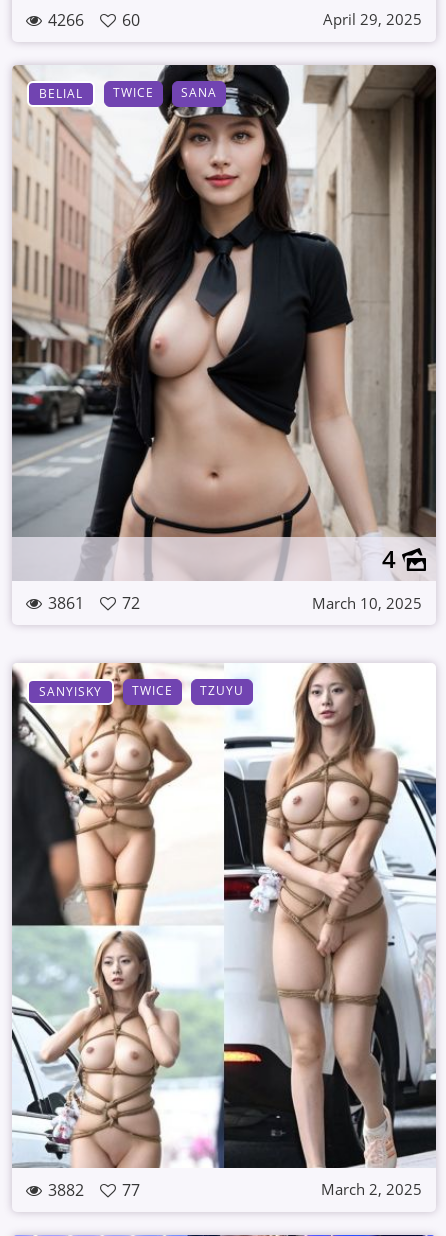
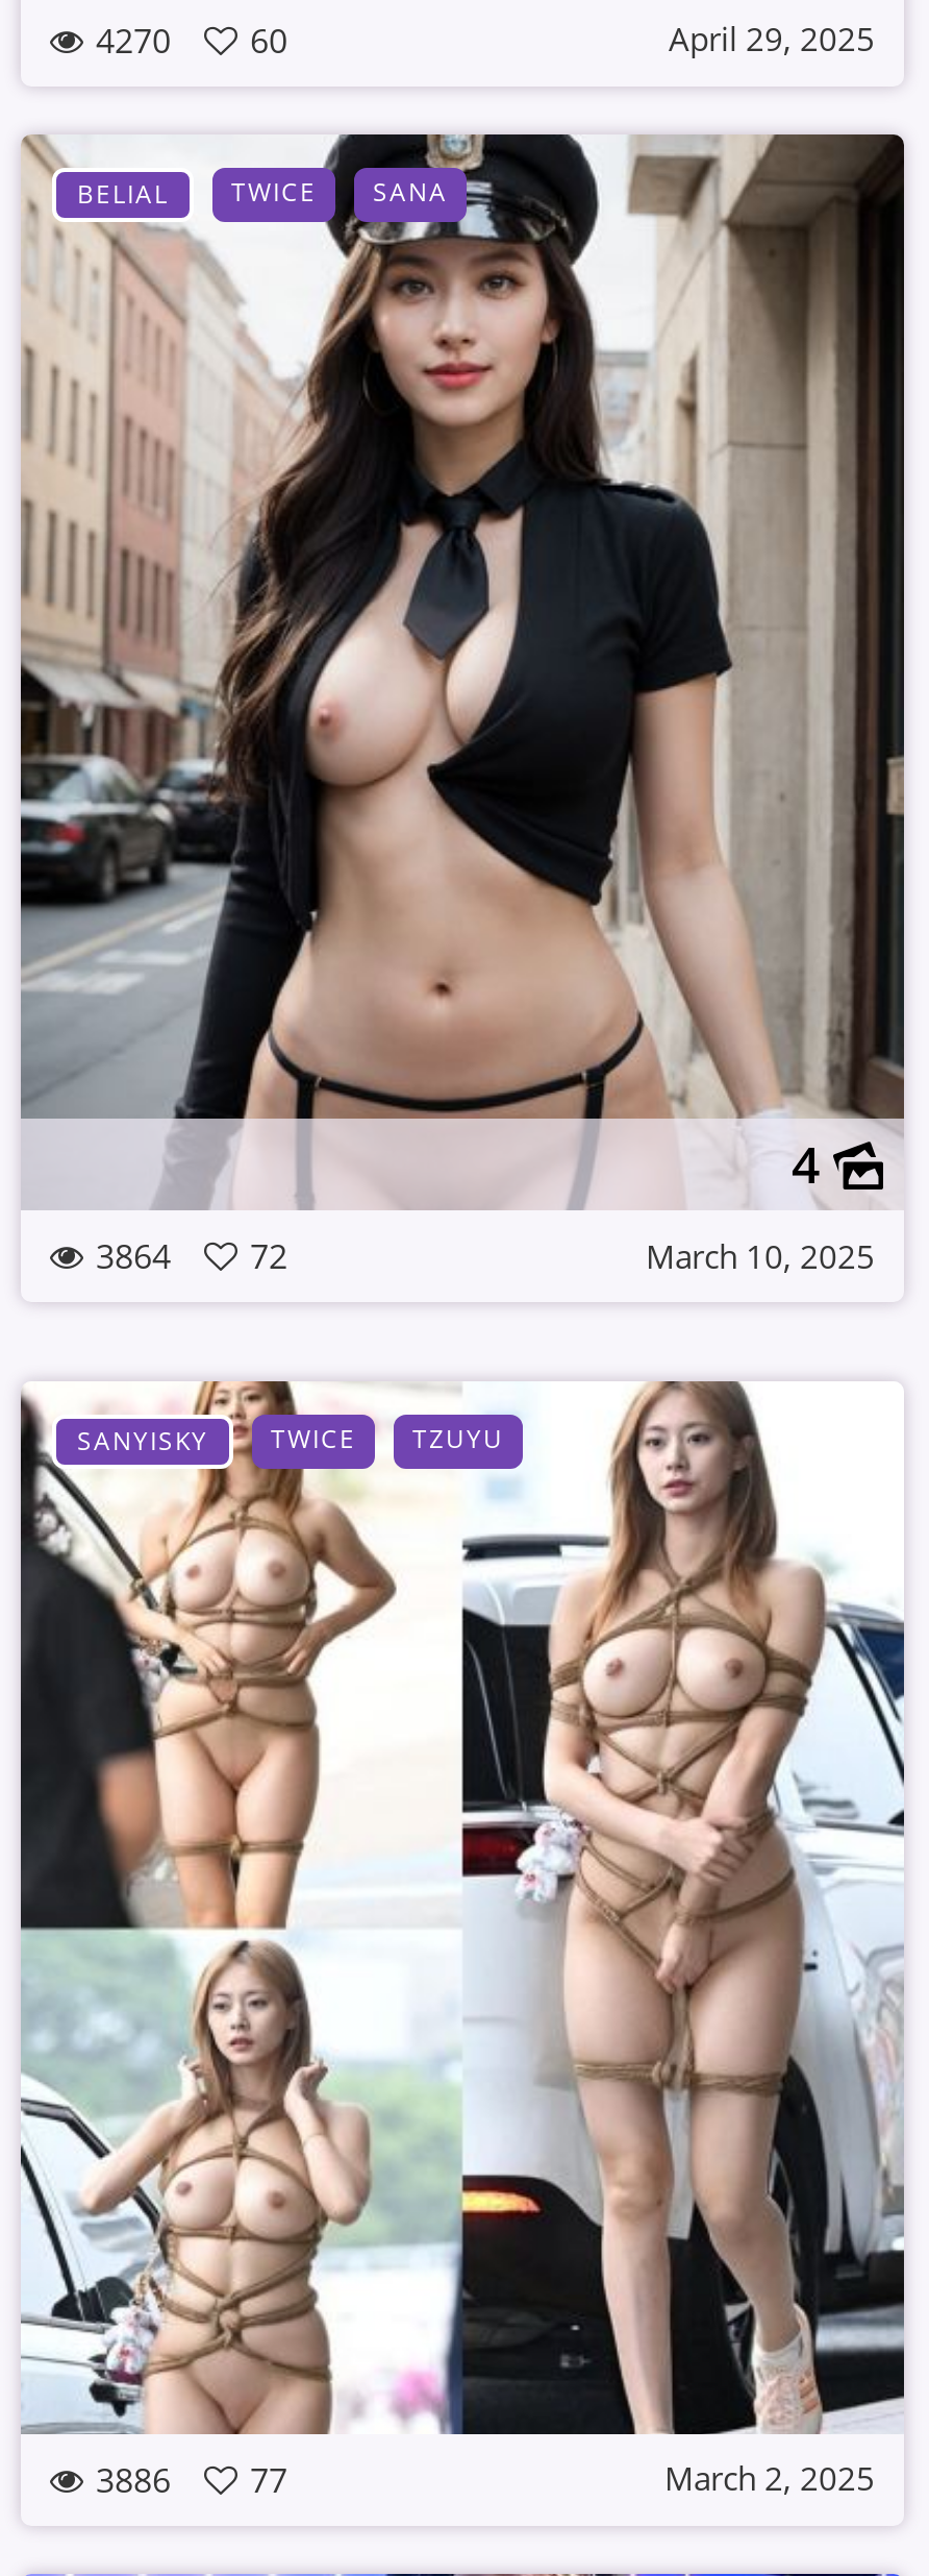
[48,9,140,31] 4266 60 -> [96,18,287,64] 4270 60
[48,592,140,614] 3861 72 -> [96,1233,287,1279] 3864 72
[48,1179,140,1201] 3882 77 -> [96,2457,287,2503] 3886 77

